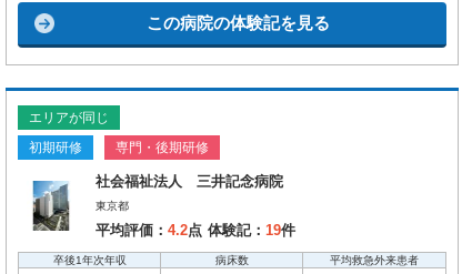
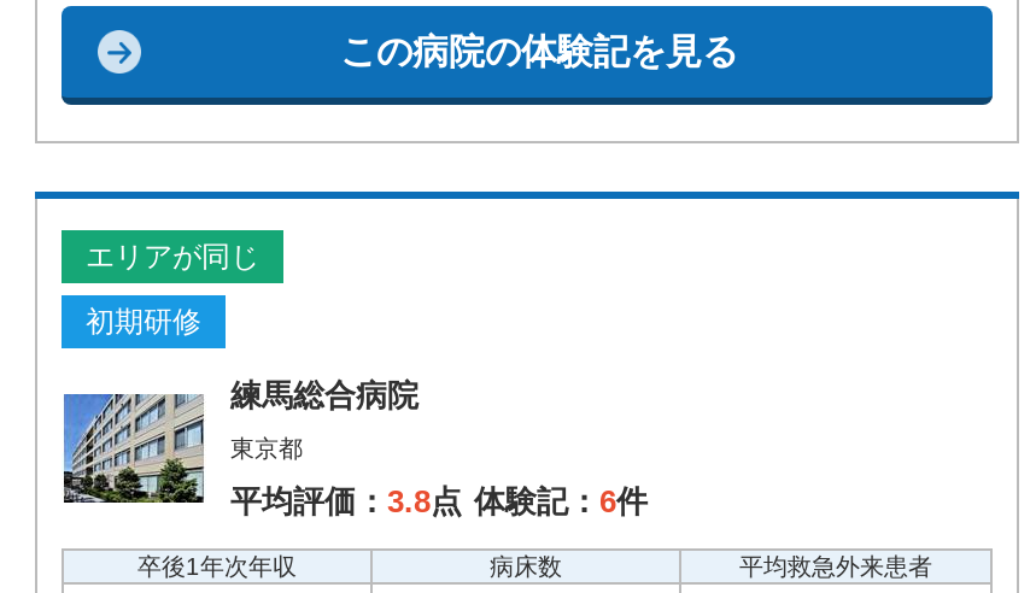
[19,140,283,231] [image] | 専門・後期研修 | 社会福祉法人 三井記念病院 -> [62,378,419,505] [image] | 練馬総合病院
[96,222,295,239] 平均評価：4.2点 体験記：19件 -> [230,484,648,520] 平均評価：3.8点 体験記：6件

